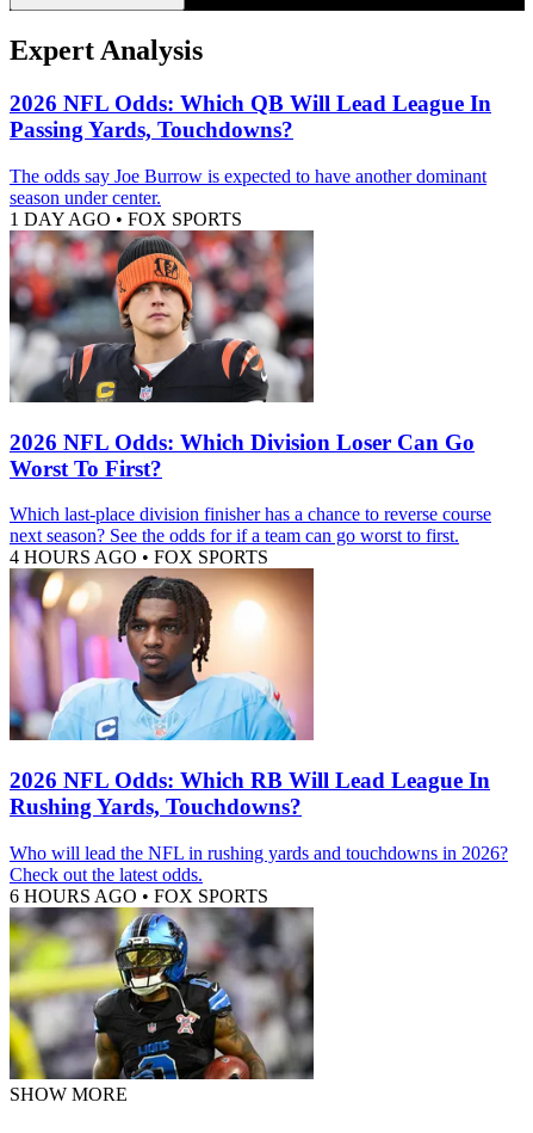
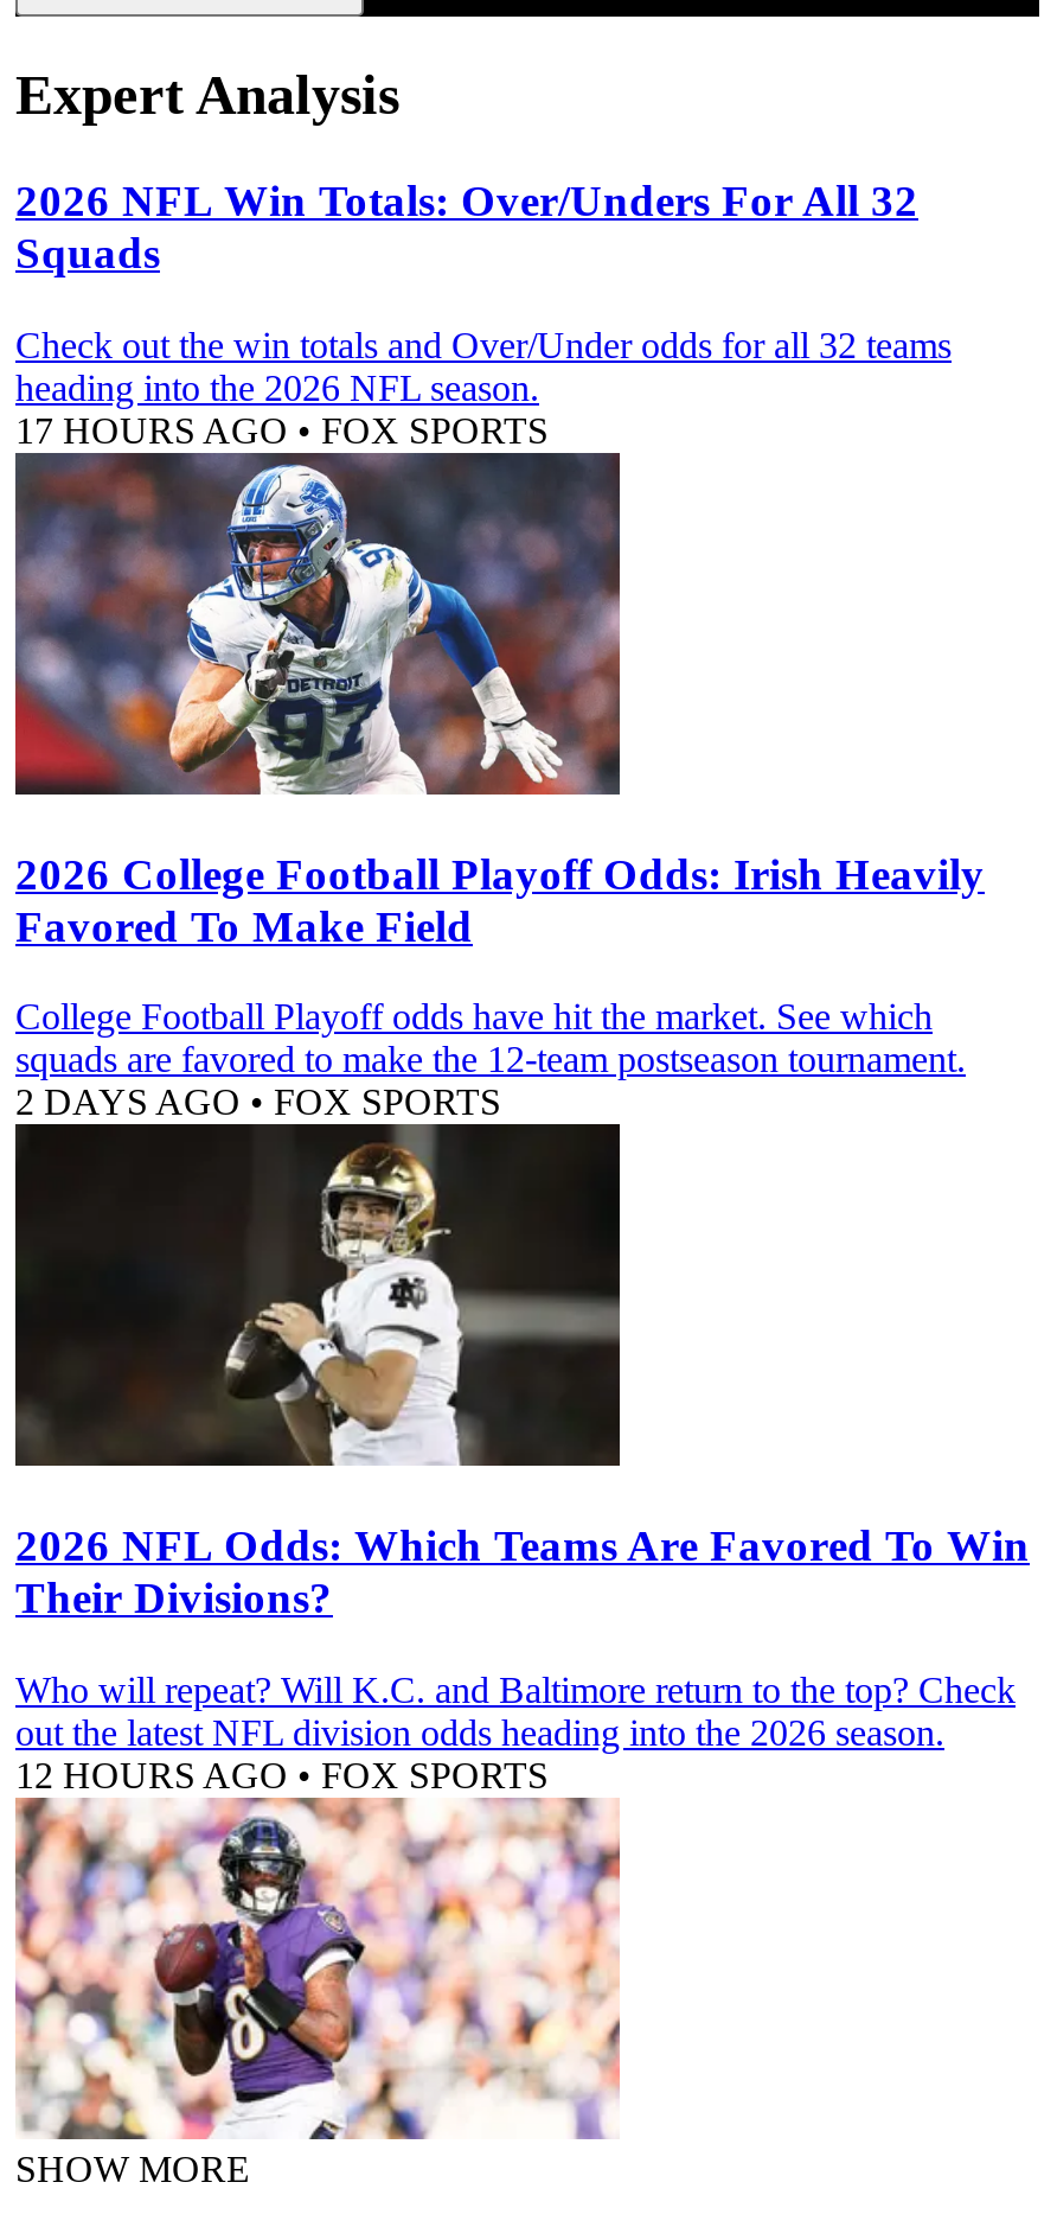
[10,91,491,142] 2026 NFL Odds: Which QB Will Lead League In | Passing Yards, Touchdowns? -> [15,176,918,278] 2026 NFL Win Totals: Over/Unders For All 32 | Squads
[10,166,486,229] The odds say Joe Burrow is expected to have another dominant | season under center. | 1 DAY AGO • FOX SPORTS -> [15,325,952,450] Check out the win totals and Over/Under odds for all 32 teams | heading into the 2026 NFL season. | 17 HOURS AGO • FOX SPORTS
[10,230,475,481] [image] | 2026 NFL Odds: Which Division Loser Can Go | Worst To First? -> [13,455,985,950] [image] | 2026 College Football Playoff Odds: Irish Heavily | Favored To Make Field
[8,504,491,741] [image] | Which last-place division finisher has a chance to reverse course | next season? See the odds for if a team can go worst to first. | 4 HOURS AGO • FOX SPORTS -> [13,997,966,1468] [image] | College Football Playoff odds have hit the market. See which | squads are favored to make the 12-team postseason tournament. | 2 DAYS AGO • FOX SPORTS
[10,768,490,819] 2026 NFL Odds: Which RB Will Lead League In | Rushing Yards, Touchdowns? -> [15,1520,1030,1622] 2026 NFL Odds: Which Teams Are Favored To Win | Their Divisions?
[10,843,508,906] Who will lead the NFL in rushing yards and touchdowns in 2026? | Check out the latest odds. | 6 HOURS AGO • FOX SPORTS -> [15,1669,1016,1795] Who will repeat? Will K.C. and Baltimore return to the top? Check | out the latest NFL division odds heading into the 2026 season. | 12 HOURS AGO • FOX SPORTS
[8,906,315,1080] [image] -> [15,1798,622,2142] [image]

